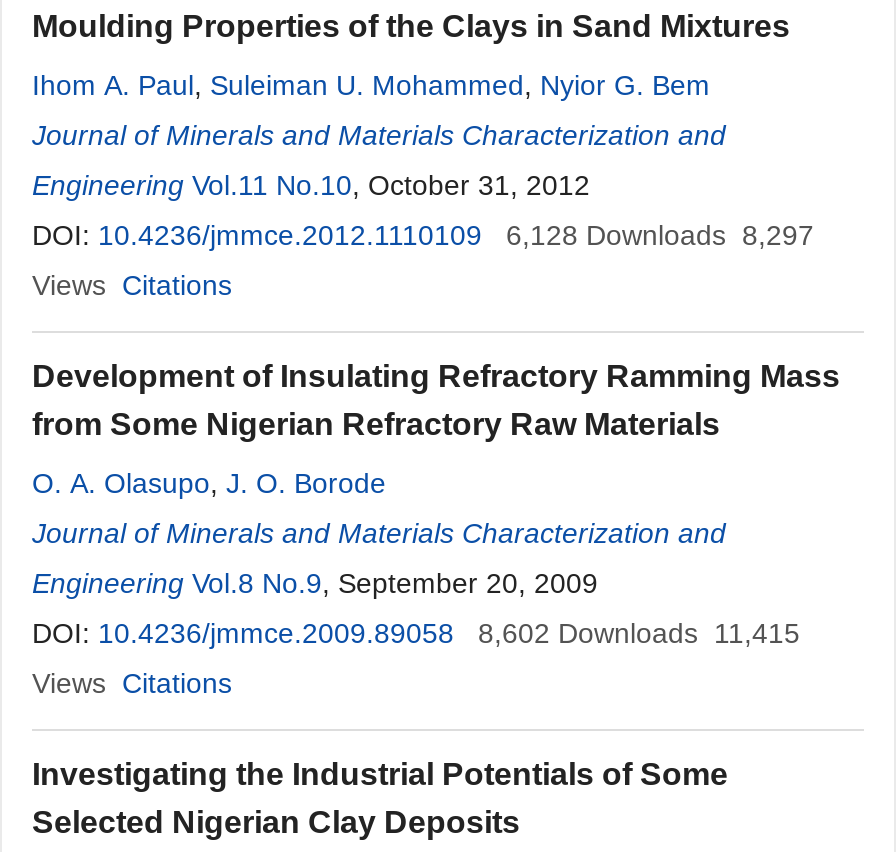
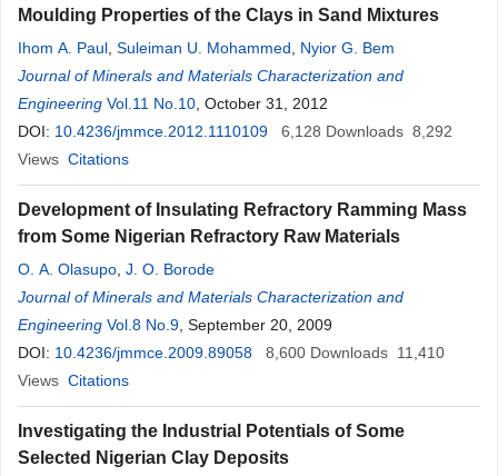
[32,219,814,251] DOI: 10.4236/jmmce.2012.1110109 6,128 Downloads 8,297 -> [18,122,452,140] DOI: 10.4236/jmmce.2012.1110109 6,128 Downloads 8,292
[32,617,800,649] DOI: 10.4236/jmmce.2009.89058 8,602 Downloads 11,415 -> [18,344,445,361] DOI: 10.4236/jmmce.2009.89058 8,600 Downloads 11,410

